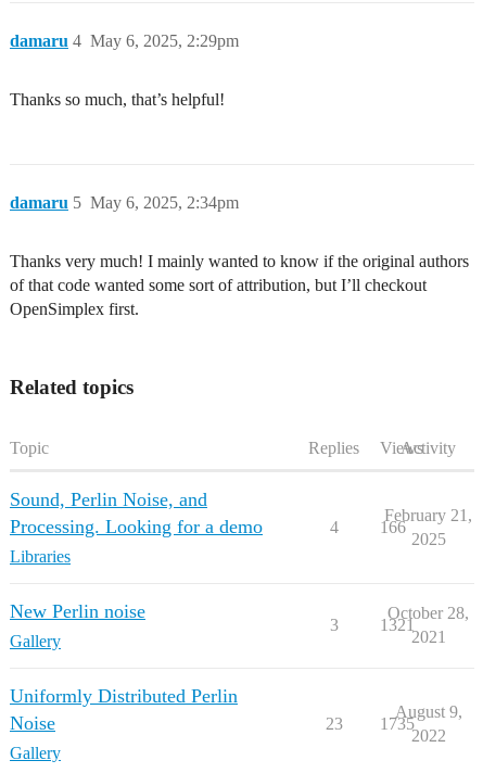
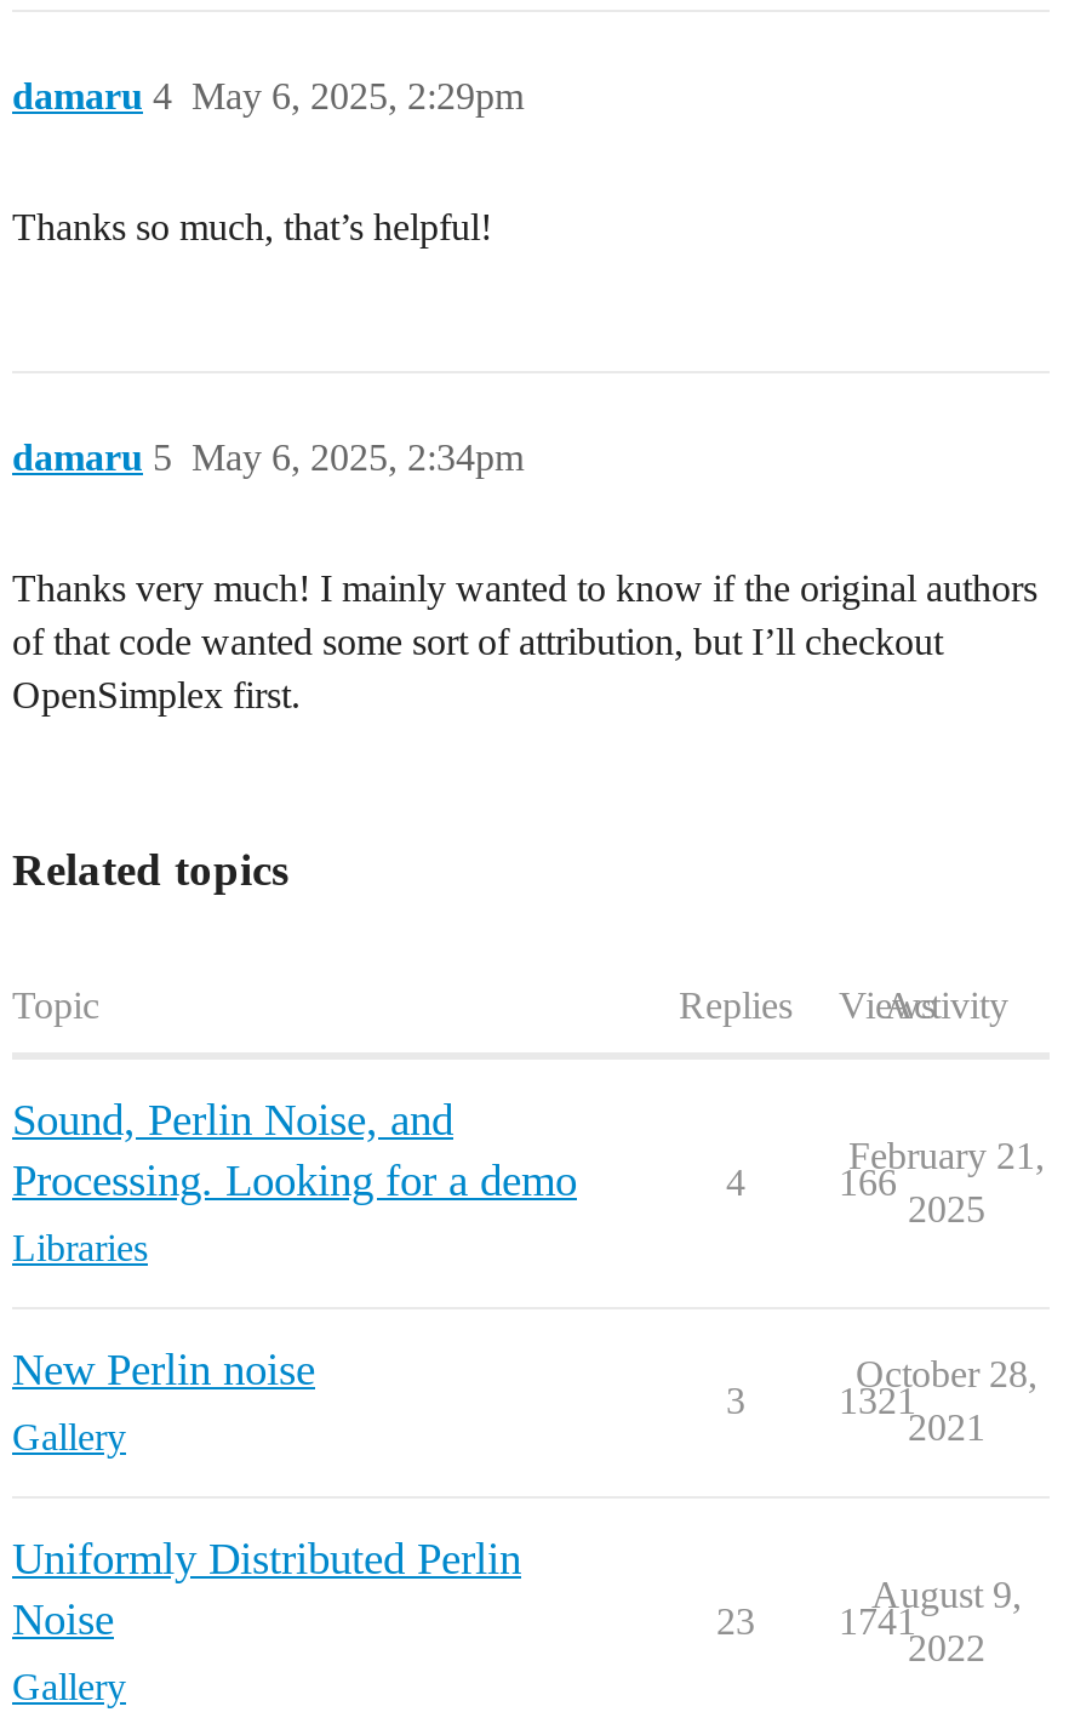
[380,714,415,733] 1735 -> [839,1600,916,1642] 1741

